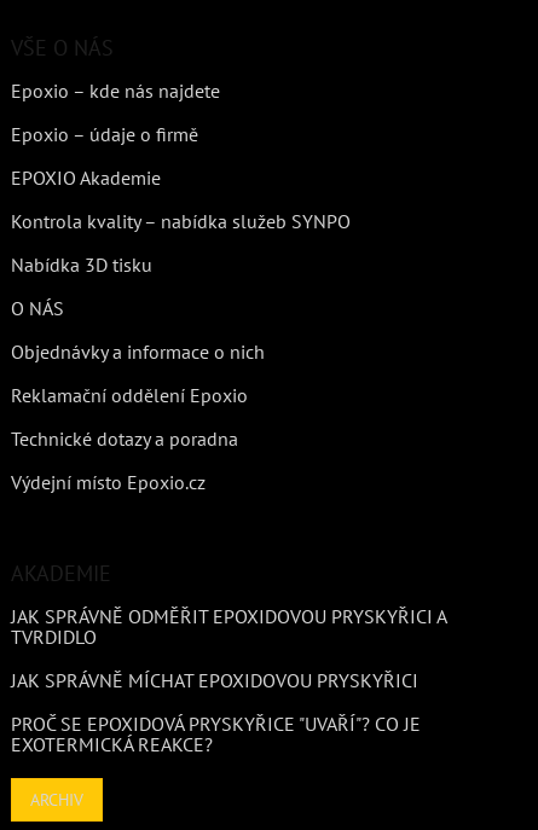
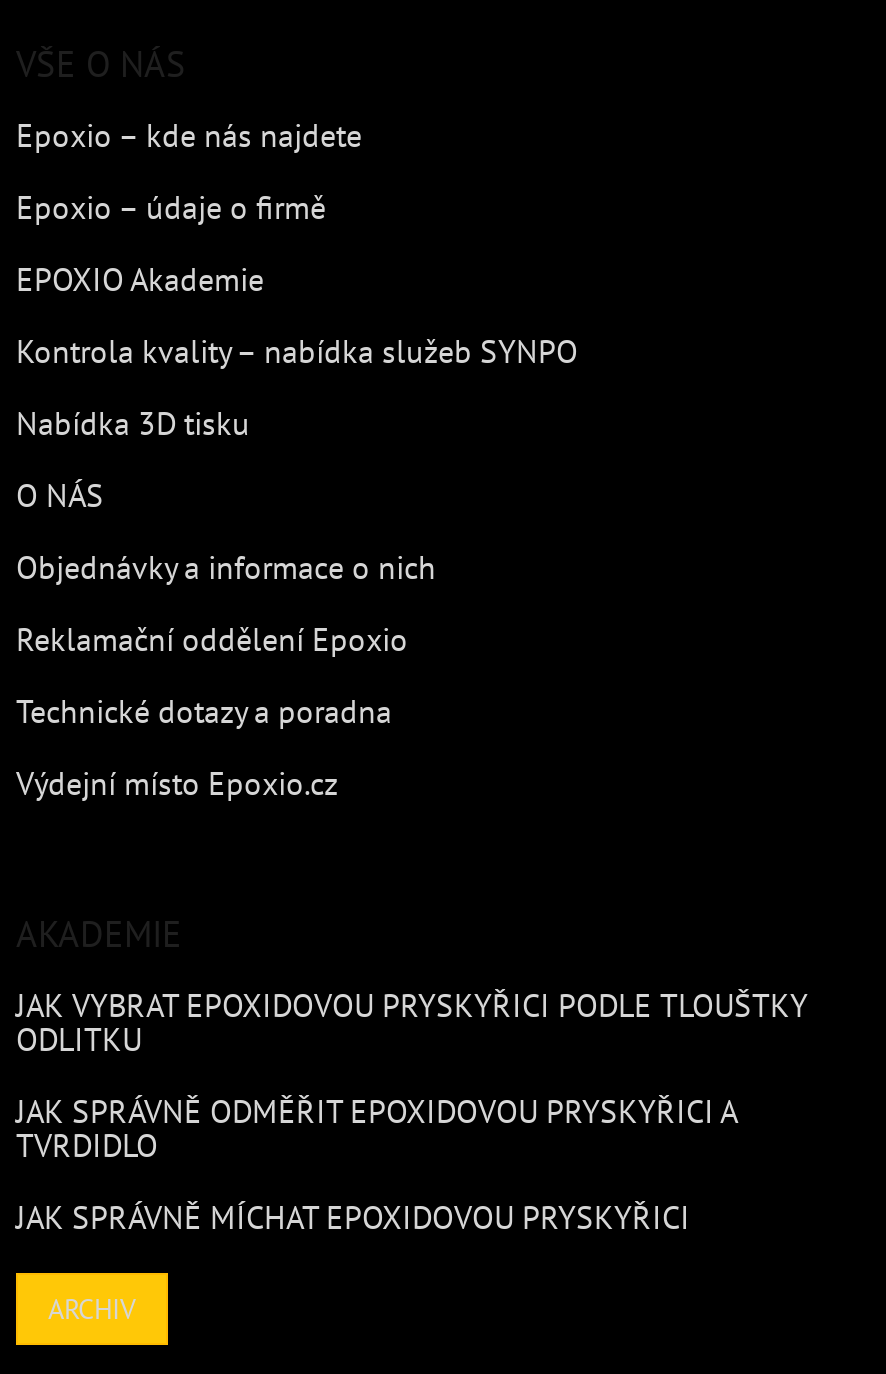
none -> [16,986,808,1060] JAK VYBRAT EPOXIDOVOU PRYSKYŘICI PODLE TLOUŠTKY | ODLITKU
moved [11,605,446,693] -> [16,1092,736,1238]: JAK SPRÁVNĚ ODMĚŘIT EPOXIDOVOU PRYSKYŘICI A | TVRDIDLO | JAK SPRÁVNĚ MÍCHAT EPOXIDOVOU PRYSKYŘICI
[11,712,421,757] PROČ SE EPOXIDOVÁ PRYSKYŘICE "UVAŘÍ"? CO JE | EXOTERMICKÁ REAKCE? -> none

